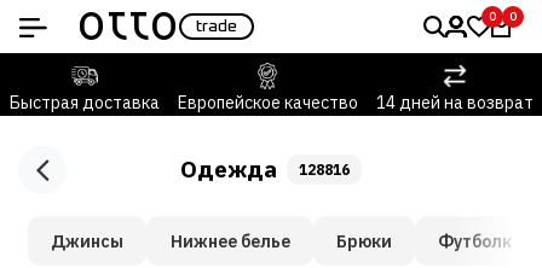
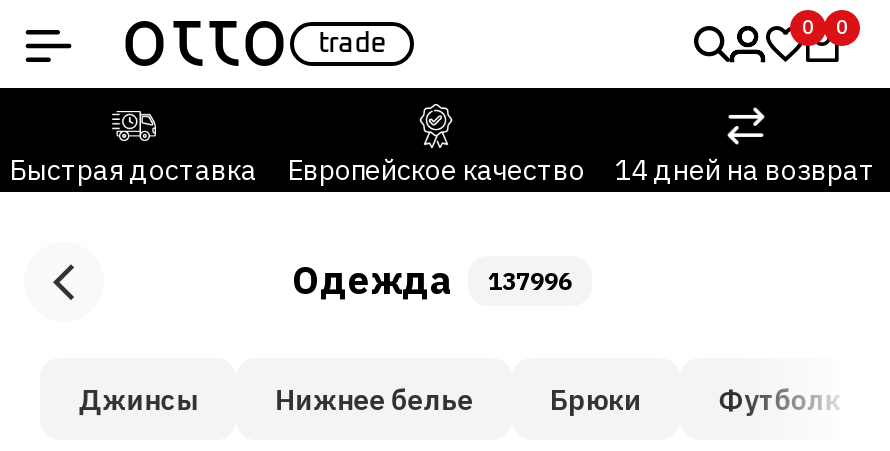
[180,154,350,183] Одежда 128816 -> [292,255,572,303] Одежда 137996

